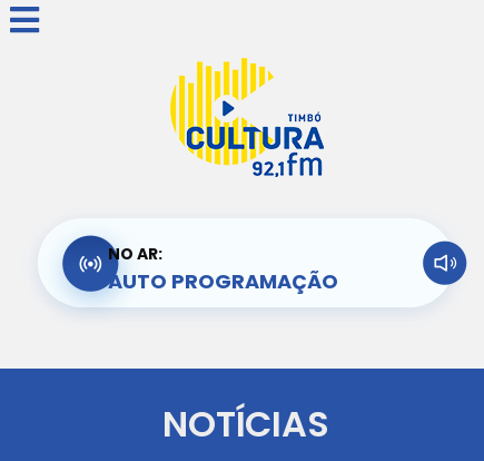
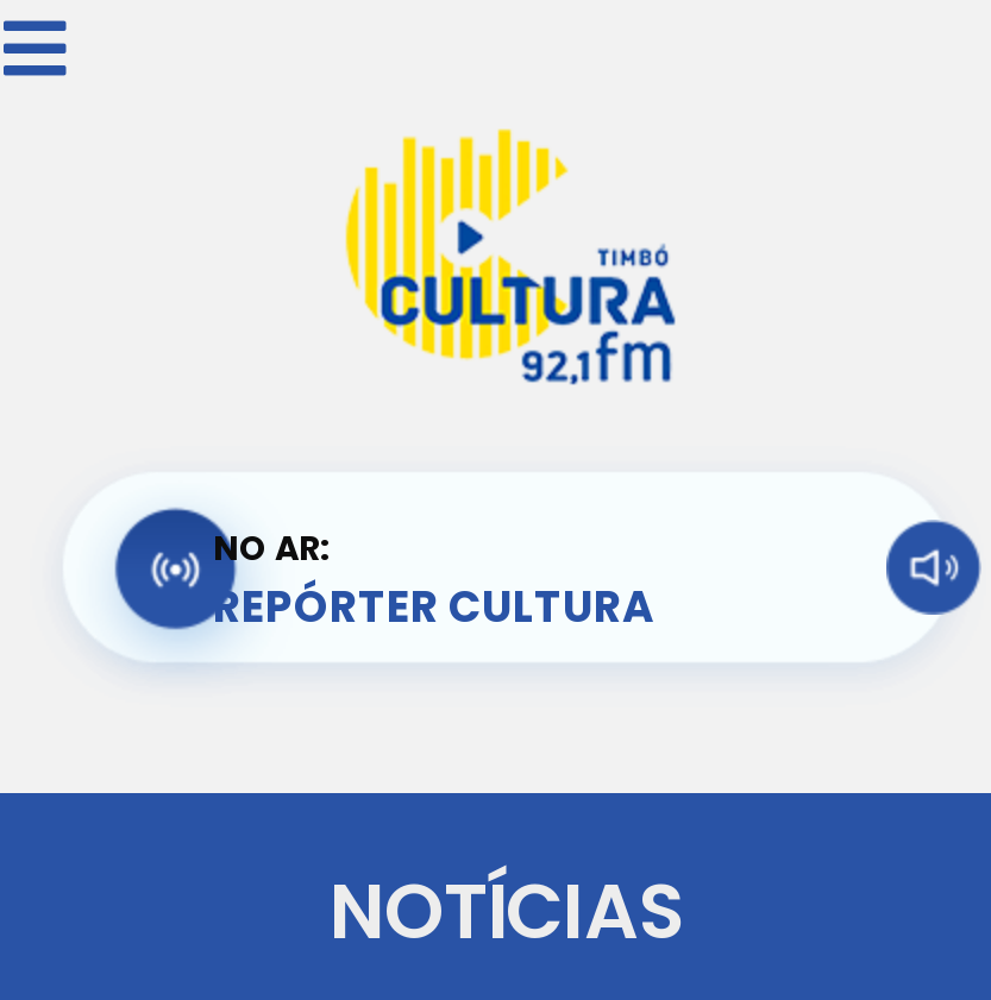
[108,267,338,295] AUTO PROGRAMAÇÃO -> [213,577,653,636] REPÓRTER CULTURA

